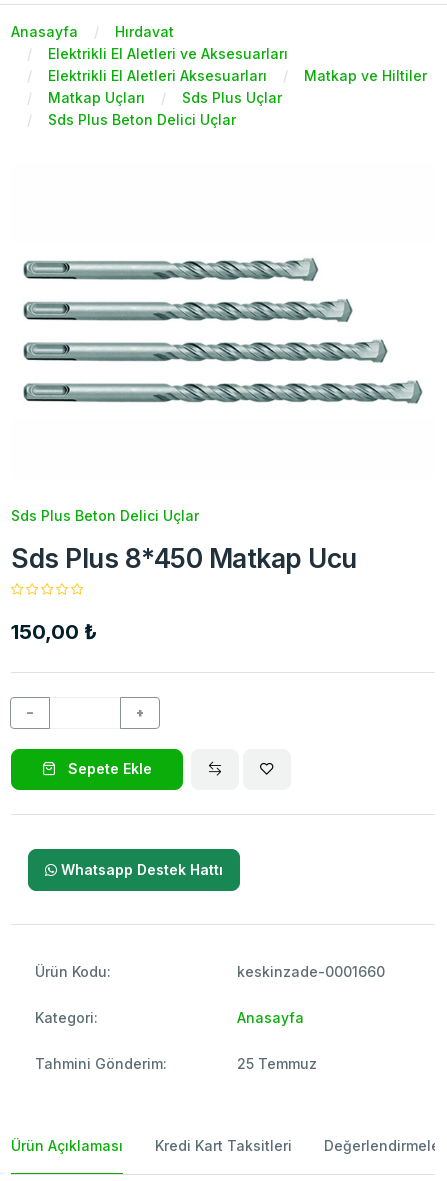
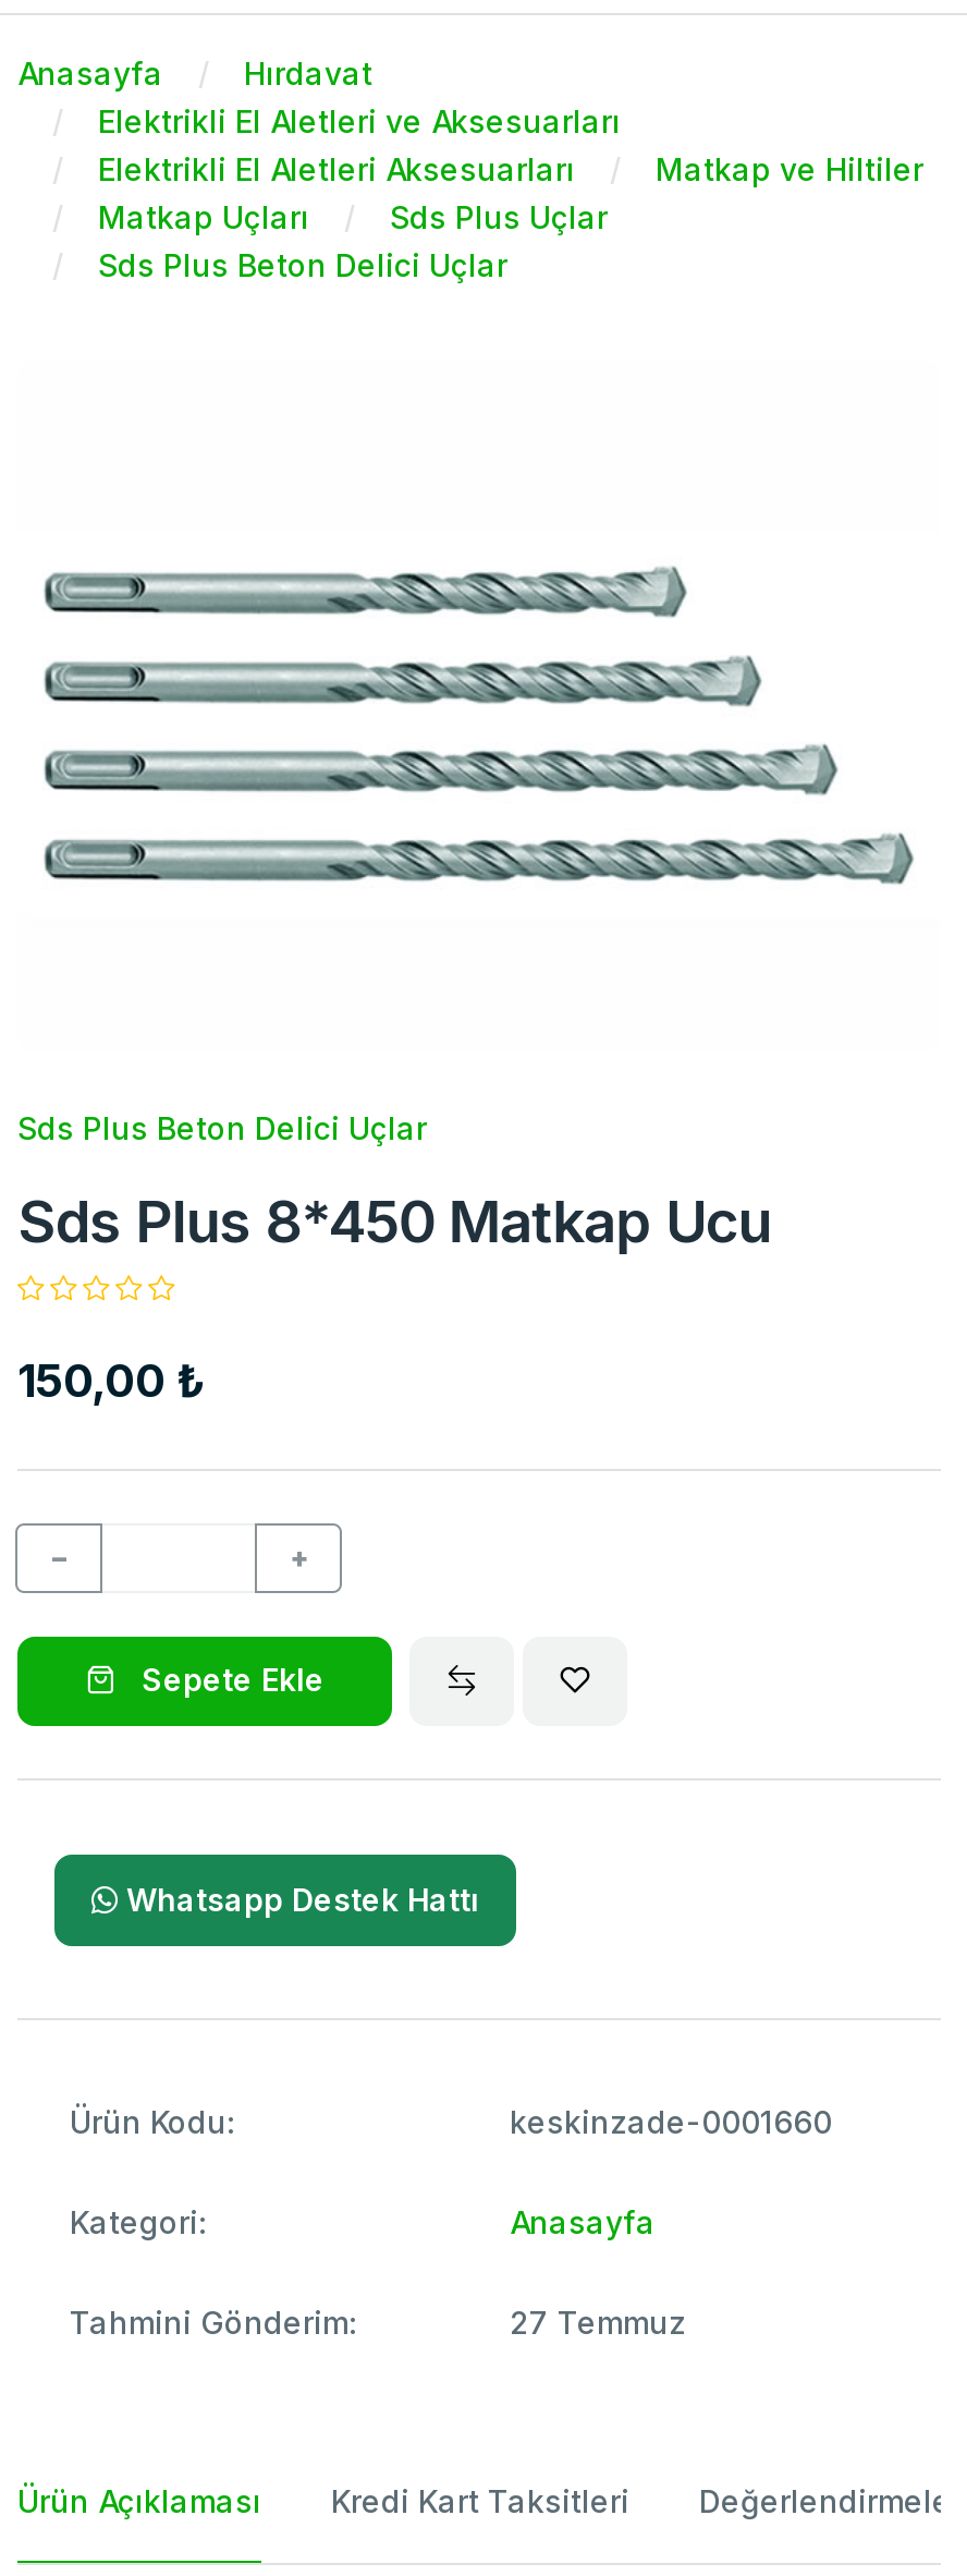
[237,1055,317,1072] 25 Temmuz -> [510,2304,686,2342] 27 Temmuz

